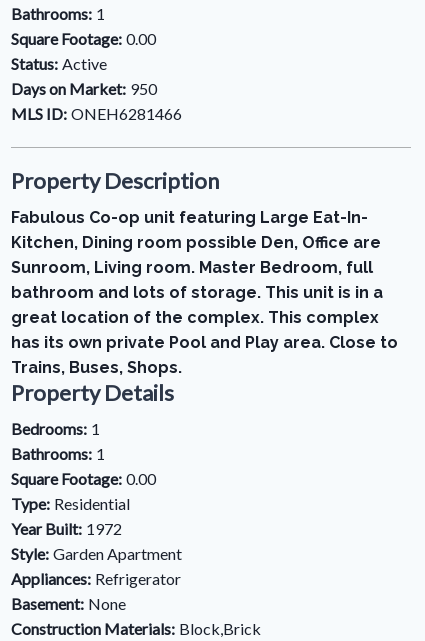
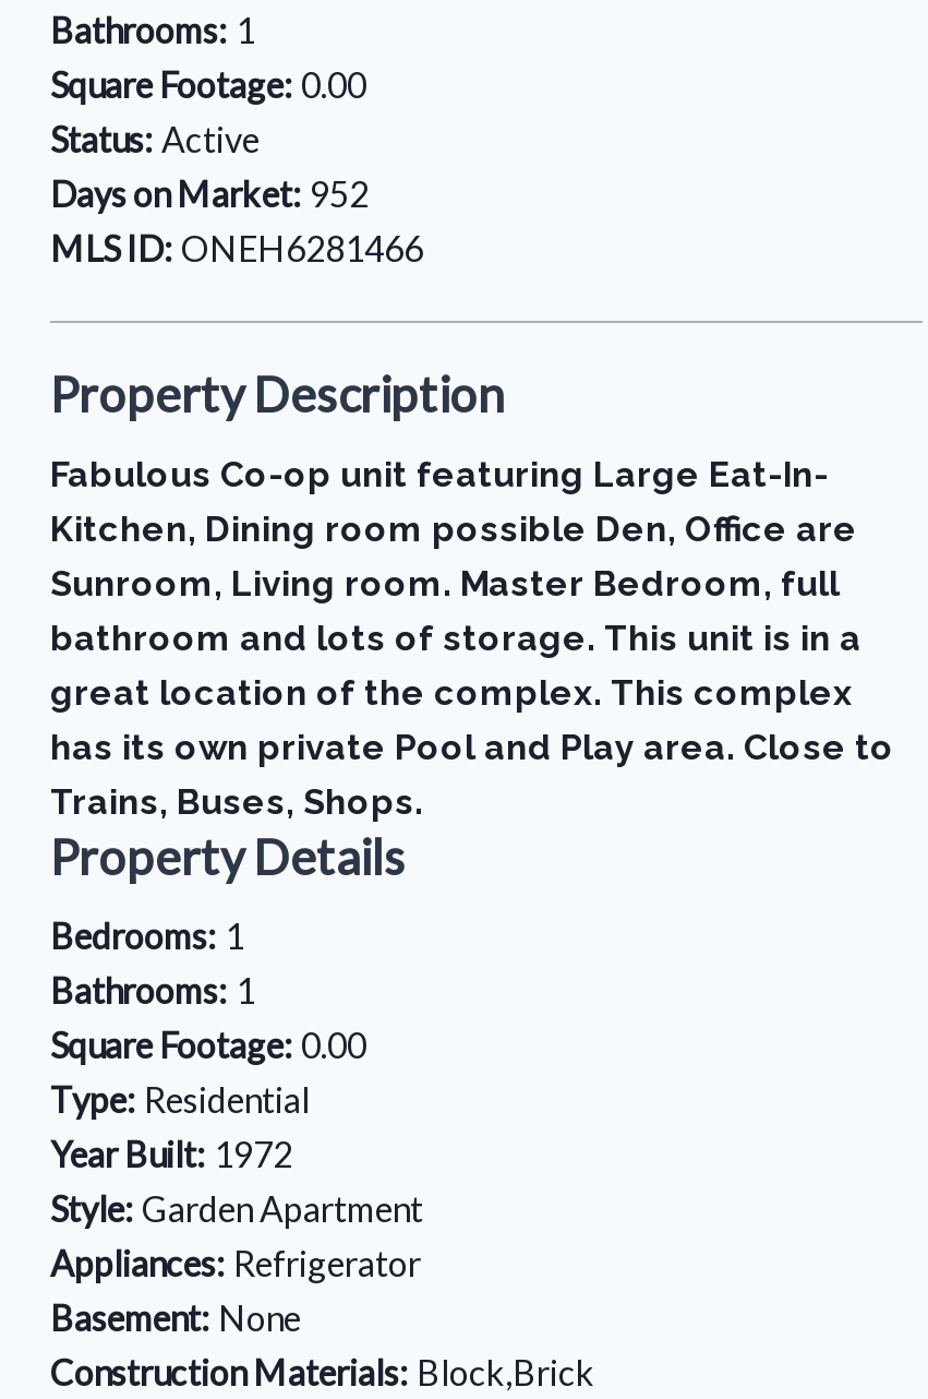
[11,79,157,98] Days on Market: 950 -> [50,172,369,214] Days on Market: 952

